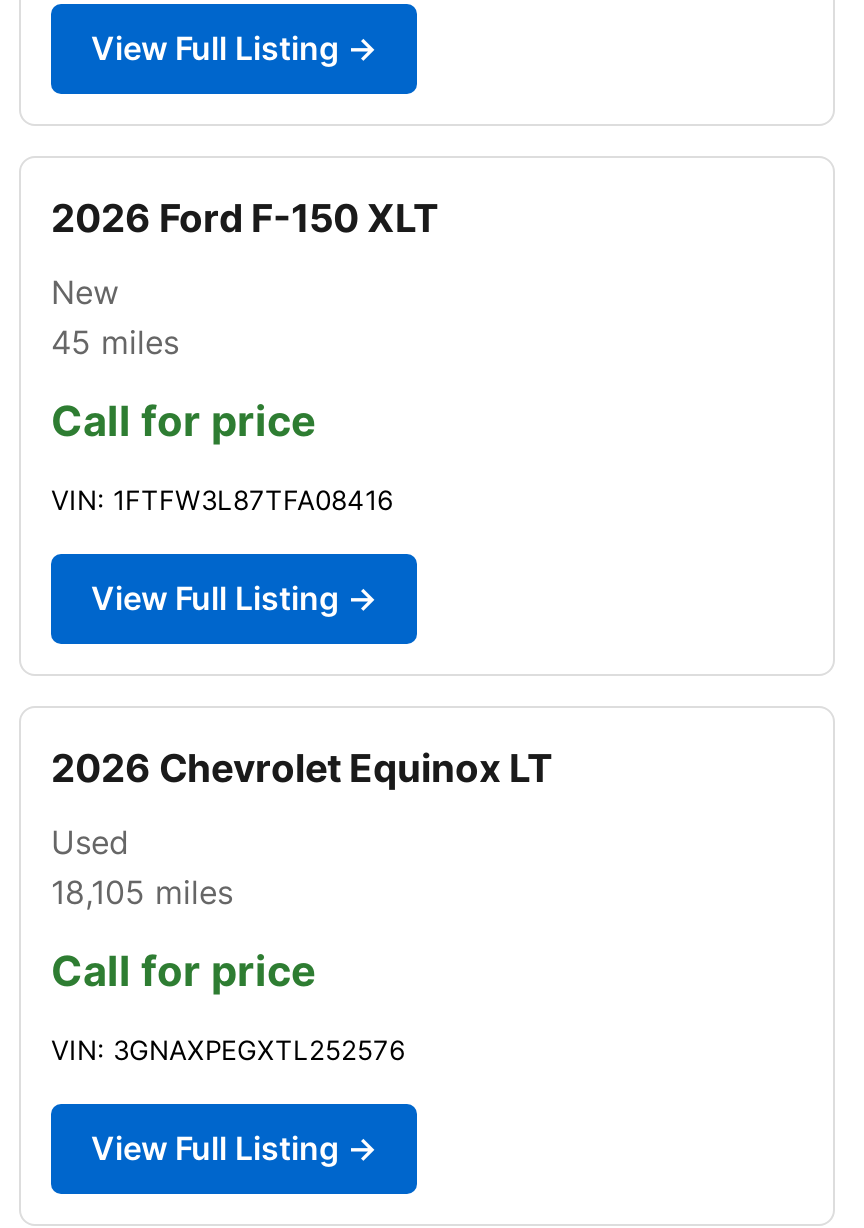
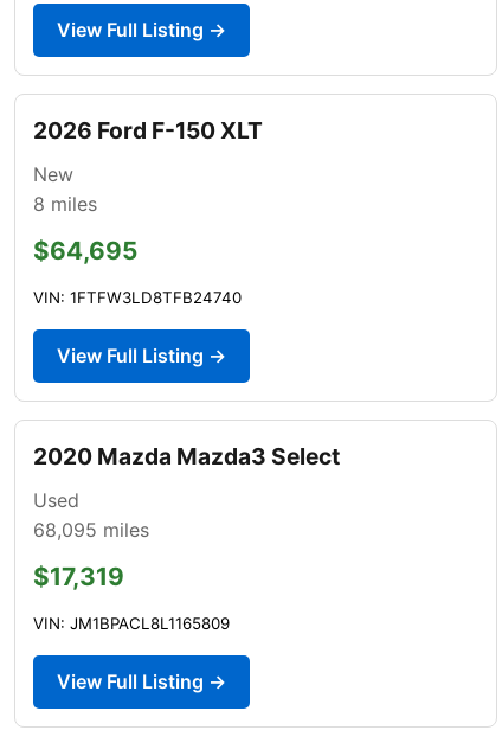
[51,322,179,362] 45 miles -> [33,192,97,216] 8 miles
[51,396,315,446] Call for price -> [33,236,137,265] $64,695
[51,484,393,516] VIN: 1FTFW3L87TFA08416 -> [33,288,242,307] VIN: 1FTFW3LD8TFB24740
[51,744,553,792] 2026 Chevrolet Equinox LT -> [33,442,340,470] 2020 Mazda Mazda3 Select
[51,872,233,912] 18,105 miles -> [33,518,149,541] 68,095 miles
[51,946,315,996] Call for price -> [33,562,124,591] $17,319
[51,1034,405,1066] VIN: 3GNAXPEGXTL252576 -> [33,614,230,633] VIN: JM1BPACL8L1165809

